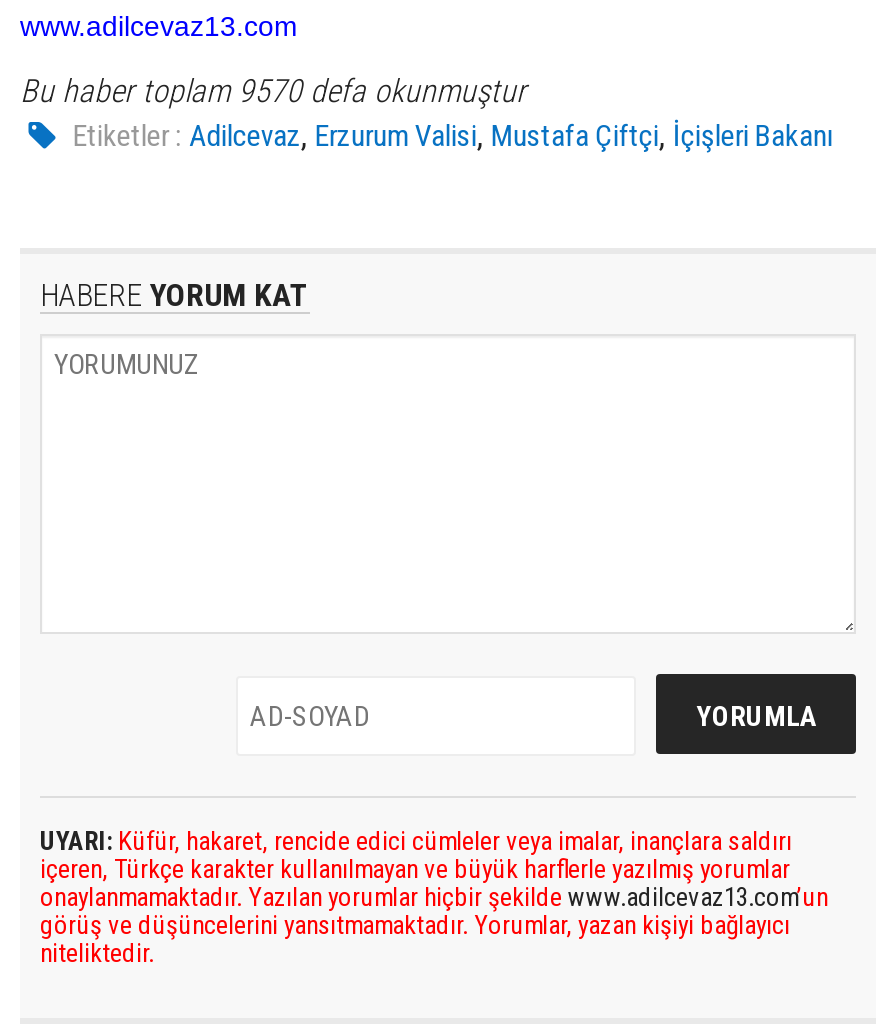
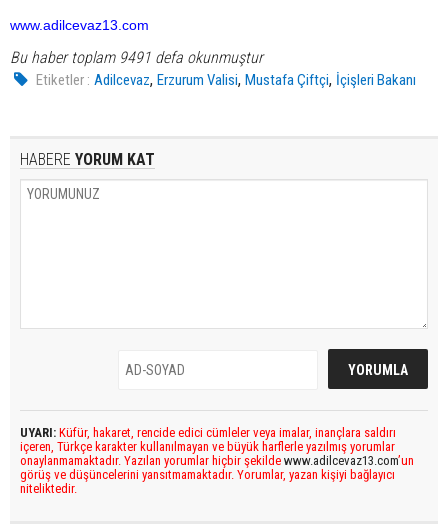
[20,72,526,110] Bu haber toplam 9570 defa okunmuştur -> [10,48,263,67] Bu haber toplam 9491 defa okunmuştur

